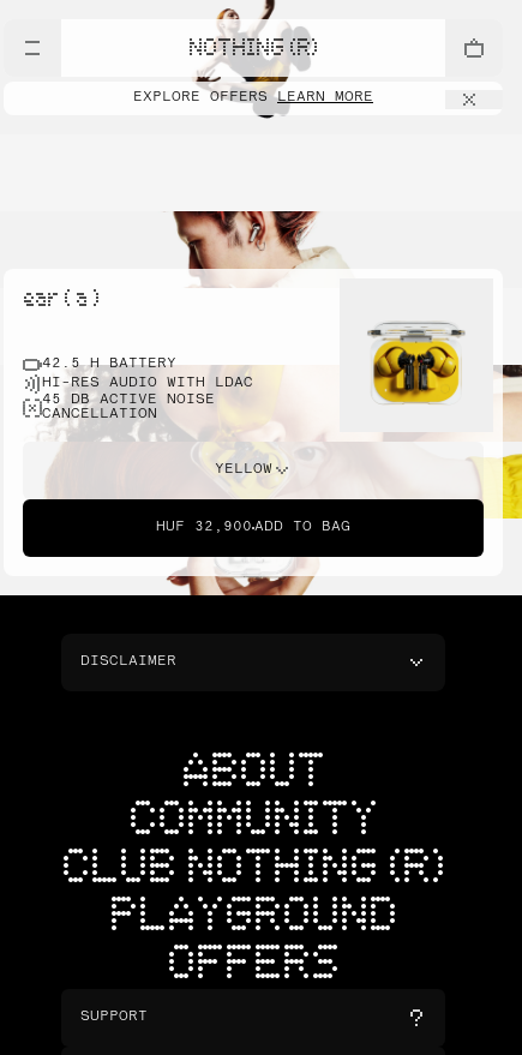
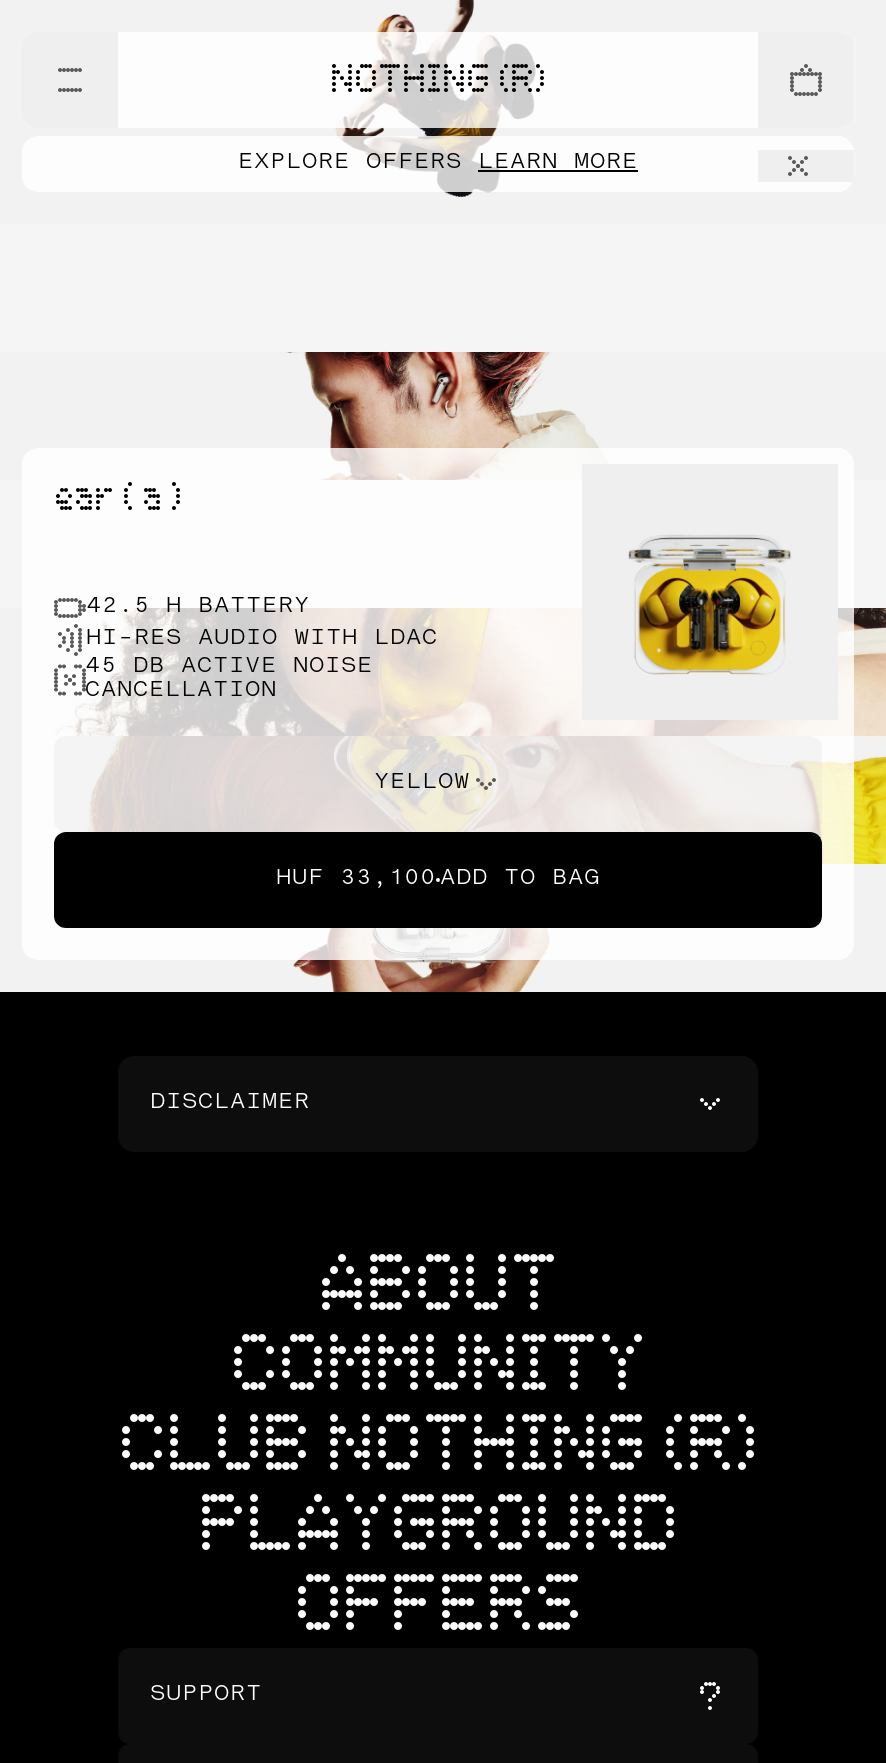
[156,521,350,534] HUF 32,900 ADD TO BAG -> [276,868,600,890] HUF 33,100 ADD TO BAG

